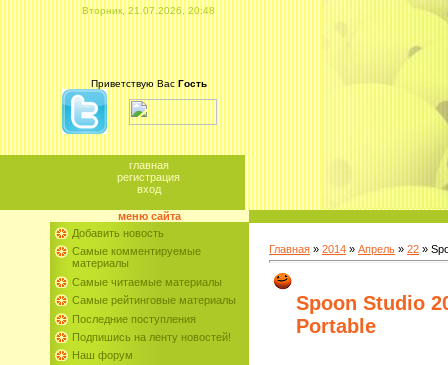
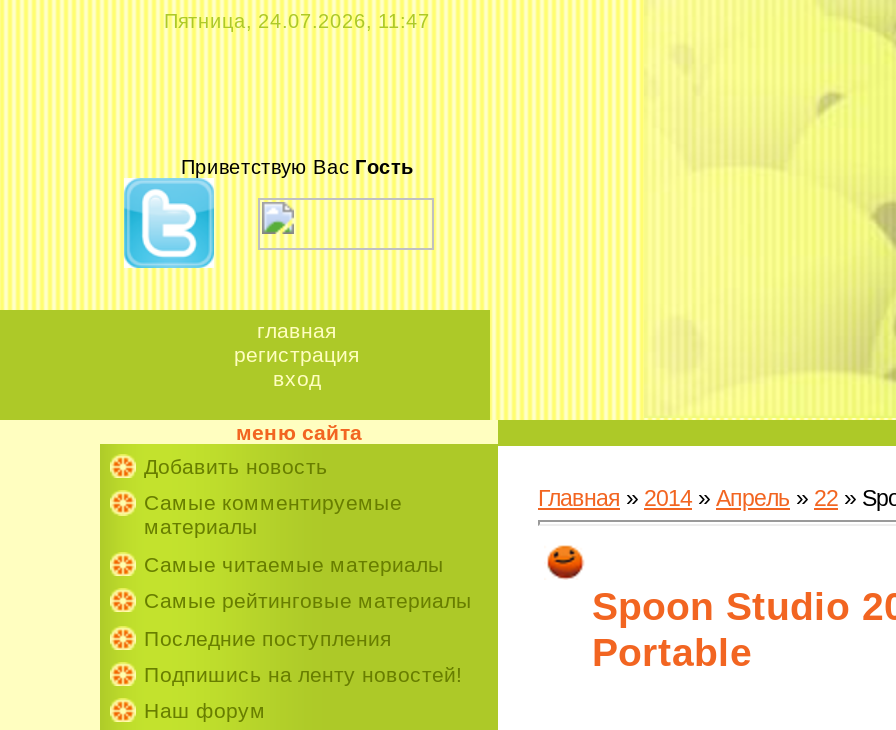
[82,5,215,16] Вторник, 21.07.2026, 20:48 -> [164,10,430,32] Пятница, 24.07.2026, 11:47

